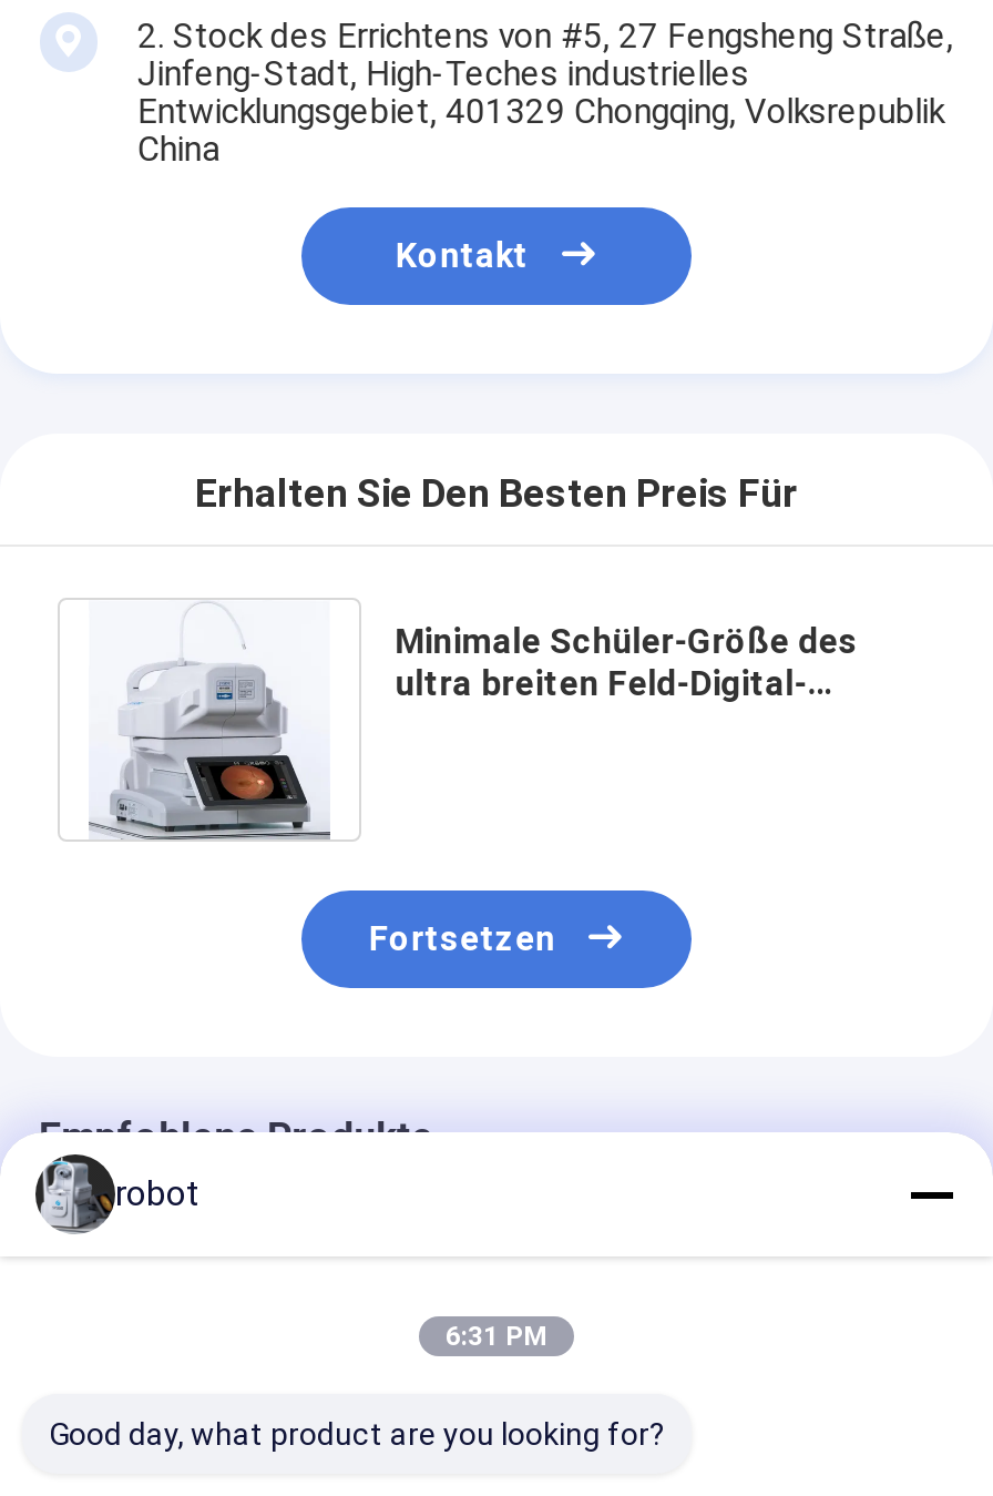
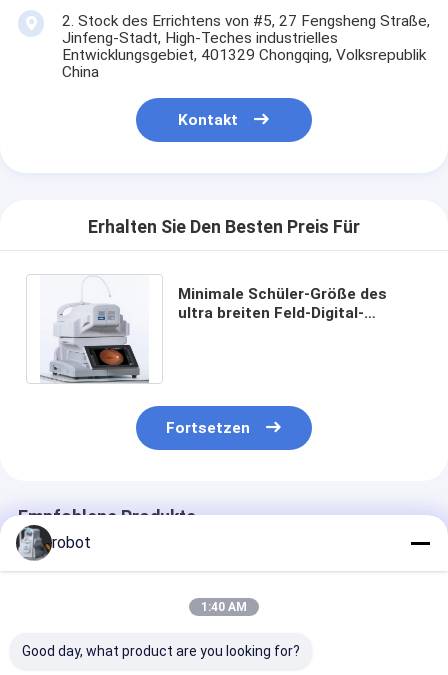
[446,1321,547,1352] 6:31 PM -> [201,600,247,614] 1:40 AM

